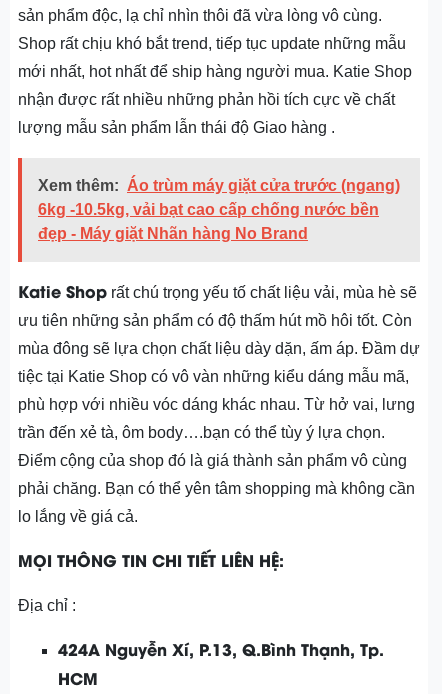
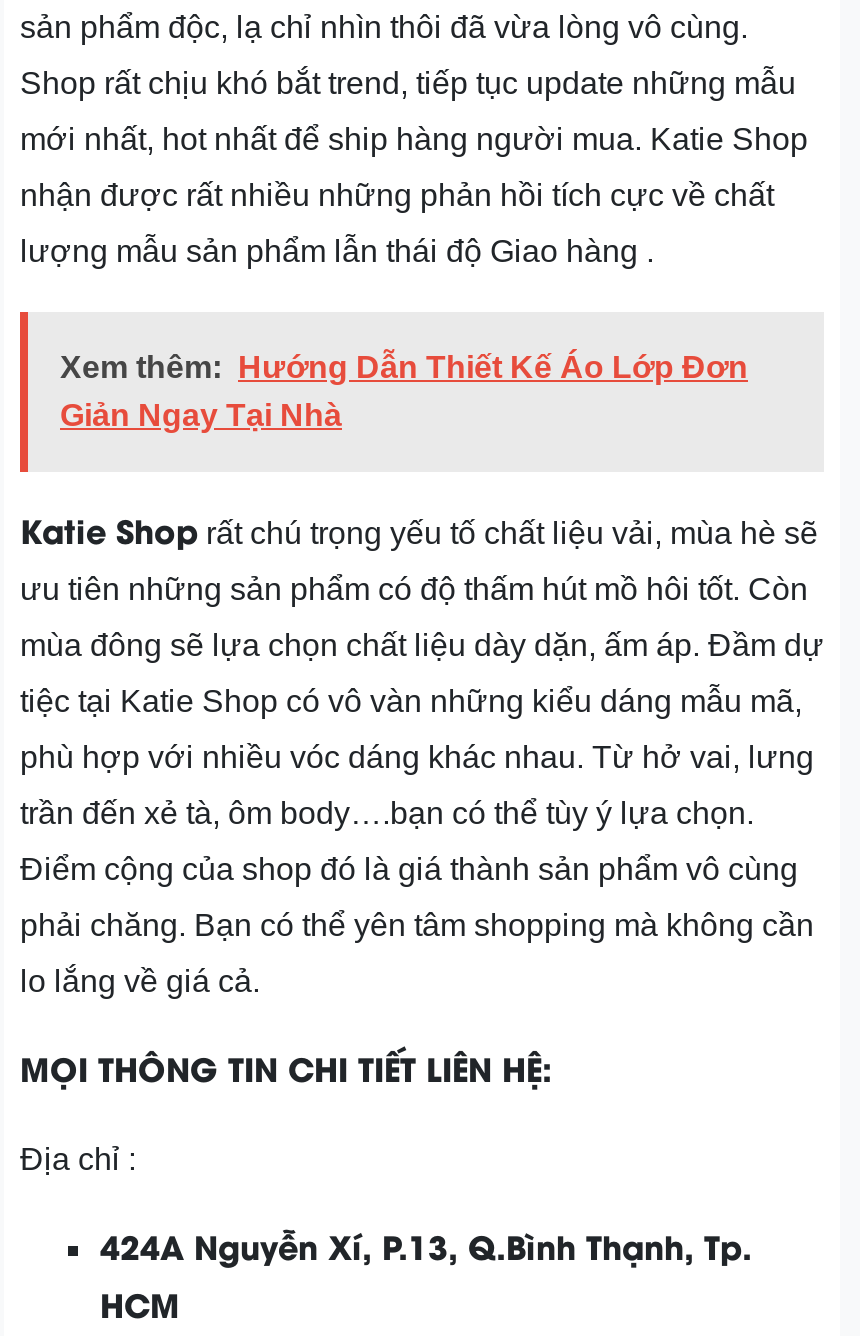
[38,177,400,242] Xem thêm: Áo trùm máy giặt cửa trước (ngang) | 6kg -10.5kg, vải bạt cao cấp chống nước bền | đẹp - Máy giặt Nhãn hàng No Brand -> [60,351,748,433] Xem thêm: Hướng Dẫn Thiết Kế Áo Lớp Đơn | Giản Ngay Tại Nhà

